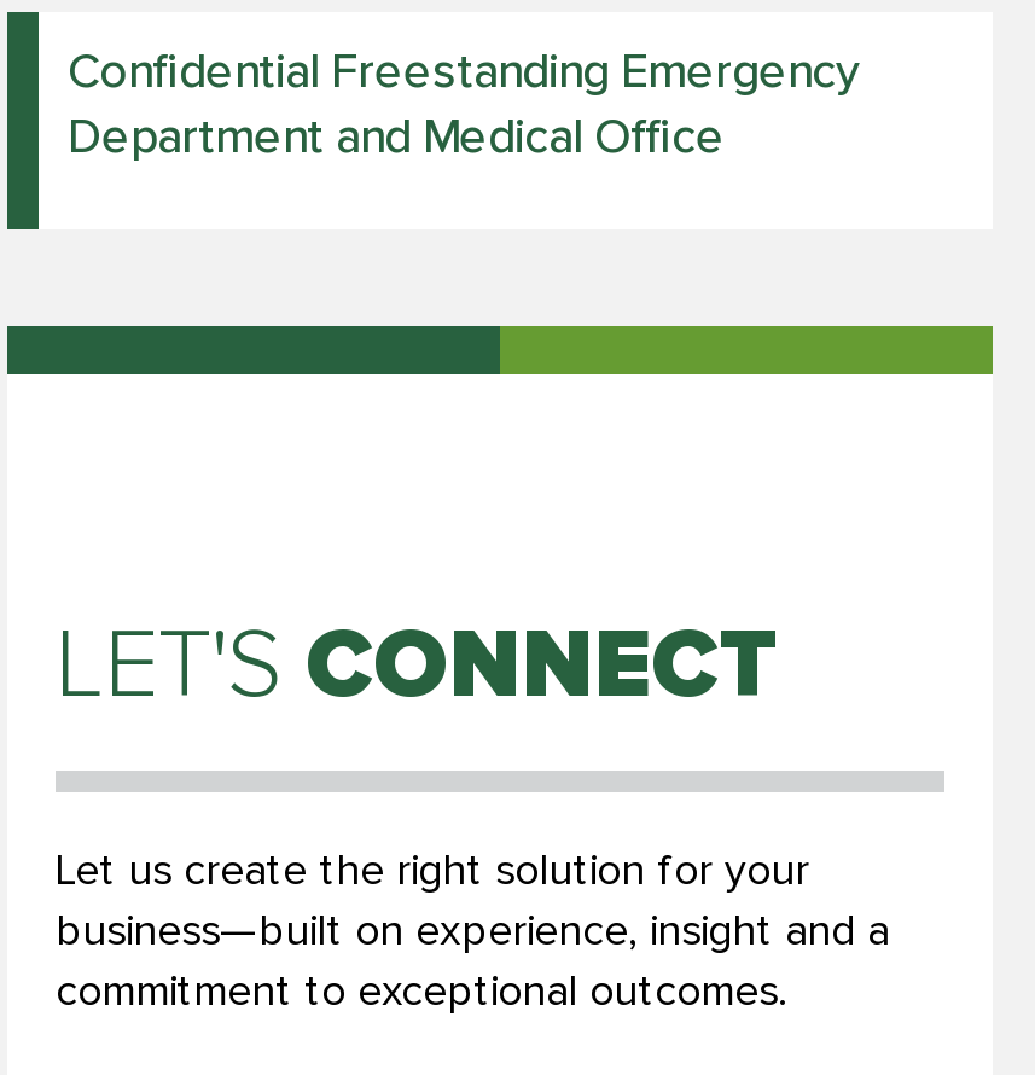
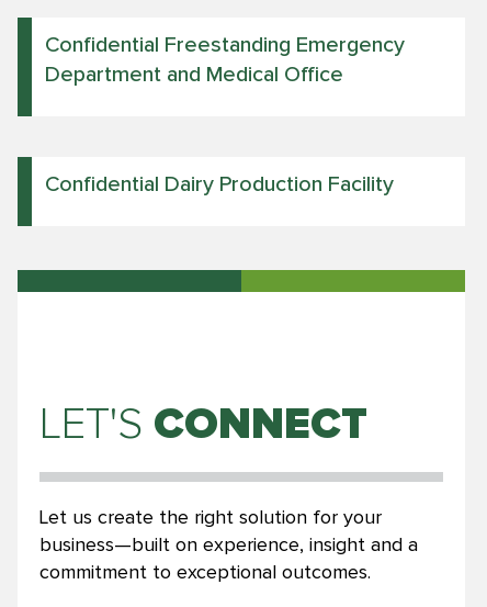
none -> [45,171,394,197] Confidential Dairy Production Facility

